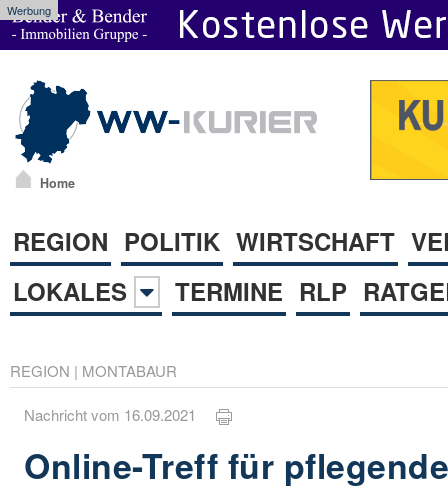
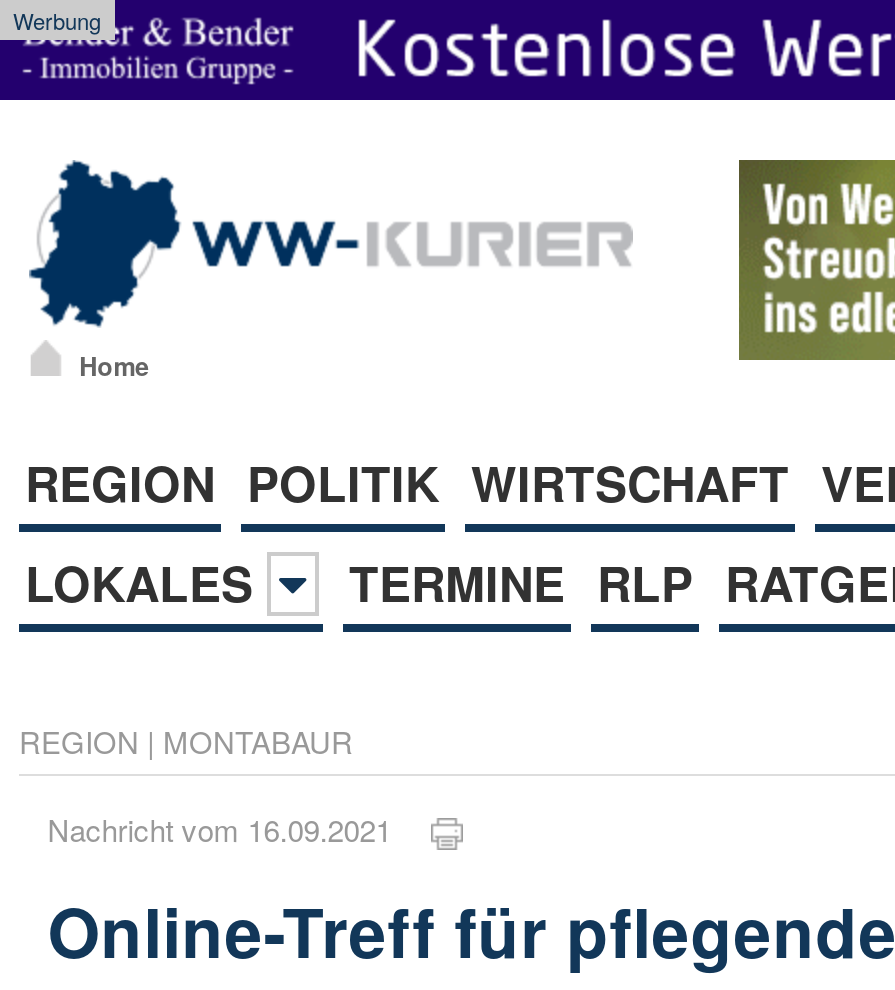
[371,80,445,179] [image] -> [741,160,889,358] [image]

